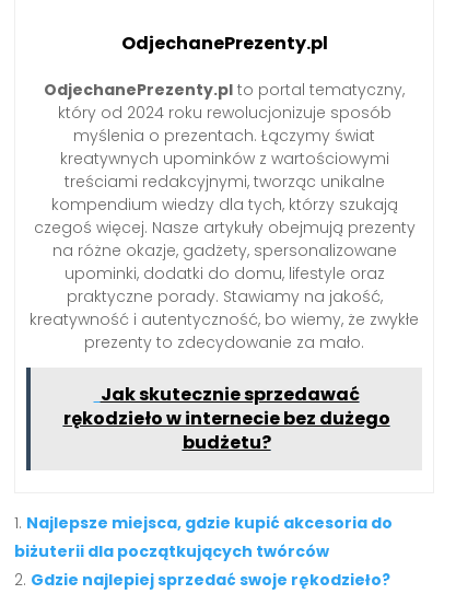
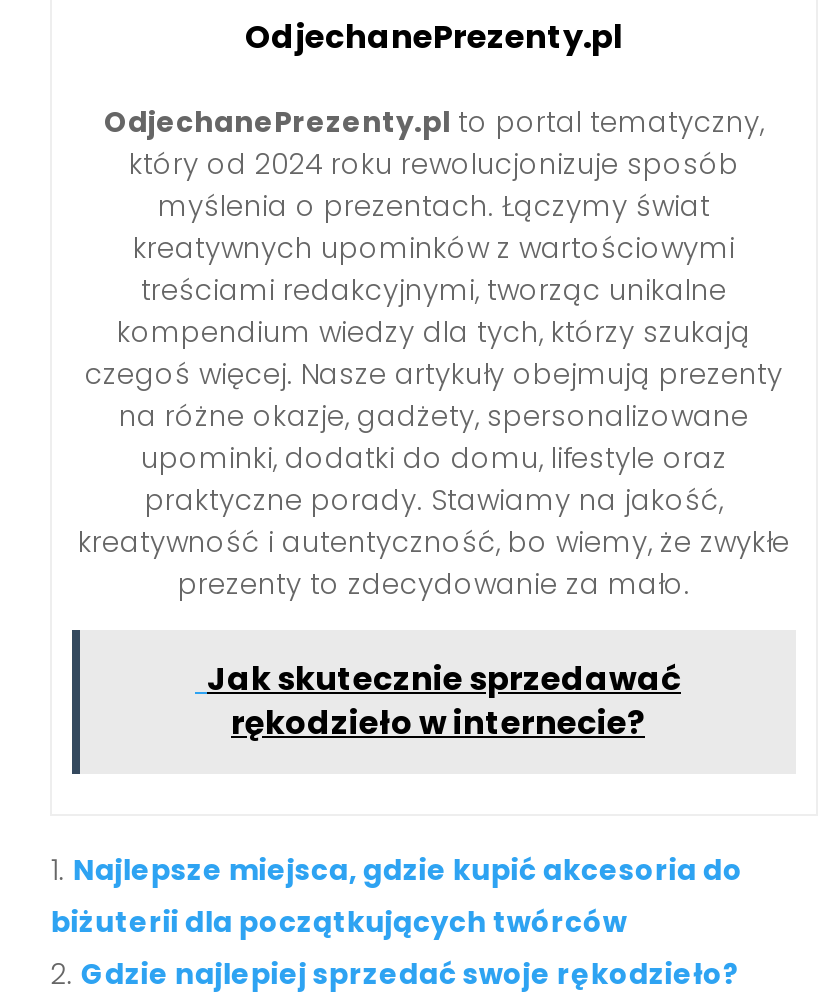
[63,406,390,455] rękodzieło w internecie bez dużego | budżetu? -> [231,700,645,746] rękodzieło w internecie?

